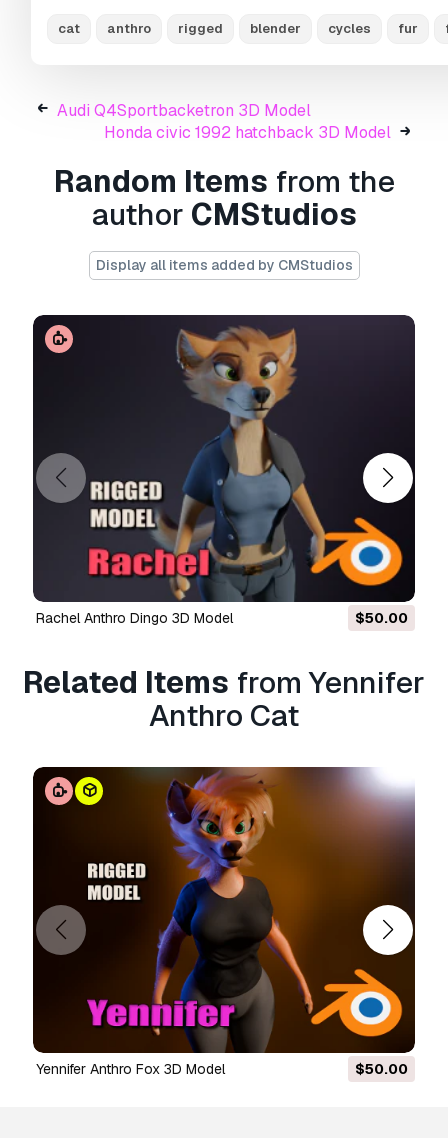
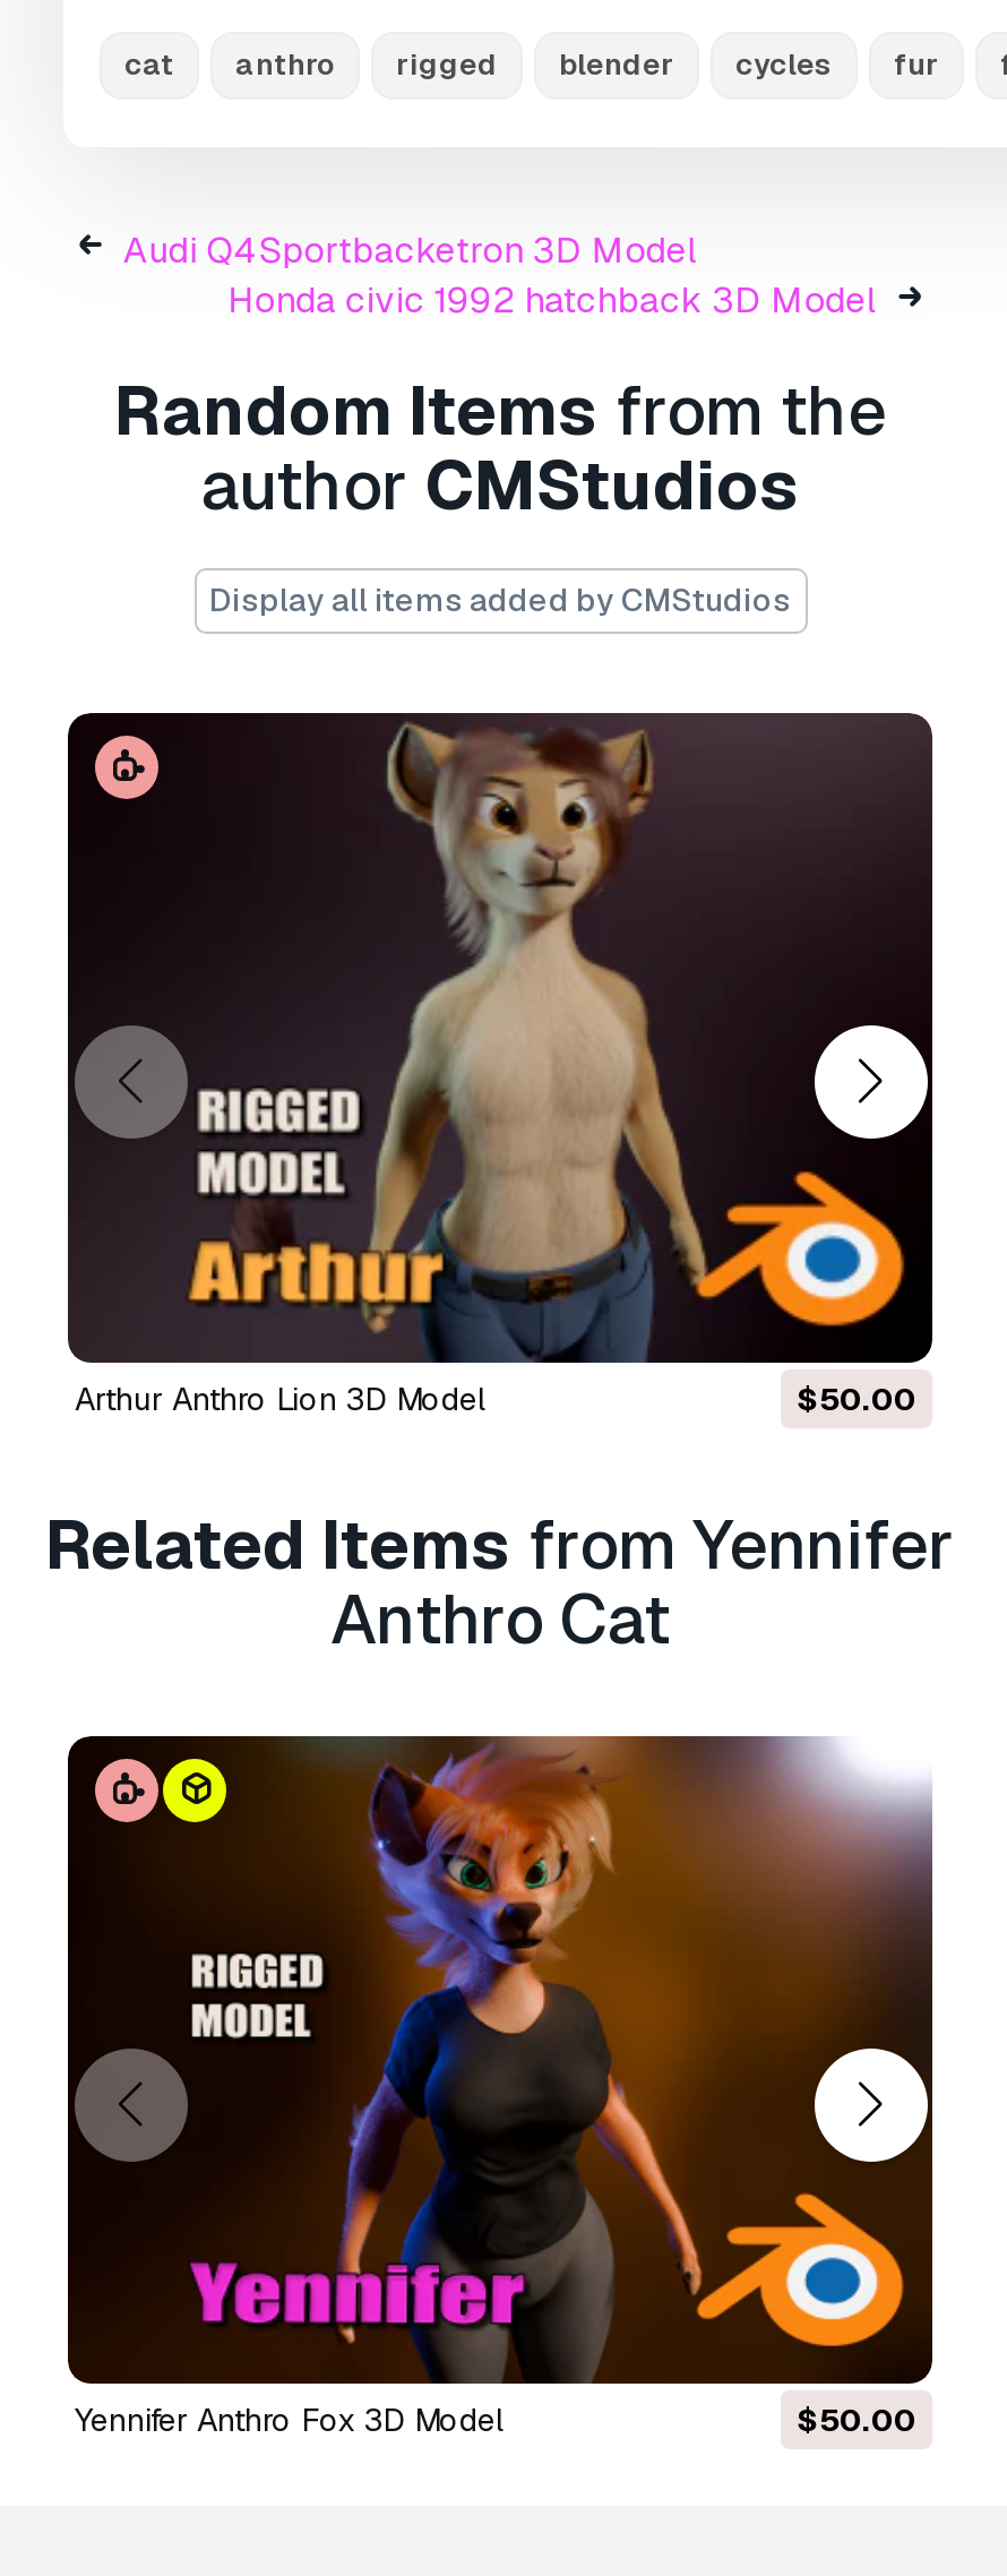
[45,320,326,627] [image] | Rachel Anthro Dingo 3D Model -> [95,722,729,1419] [image] | Arthur Anthro Lion 3D Model

